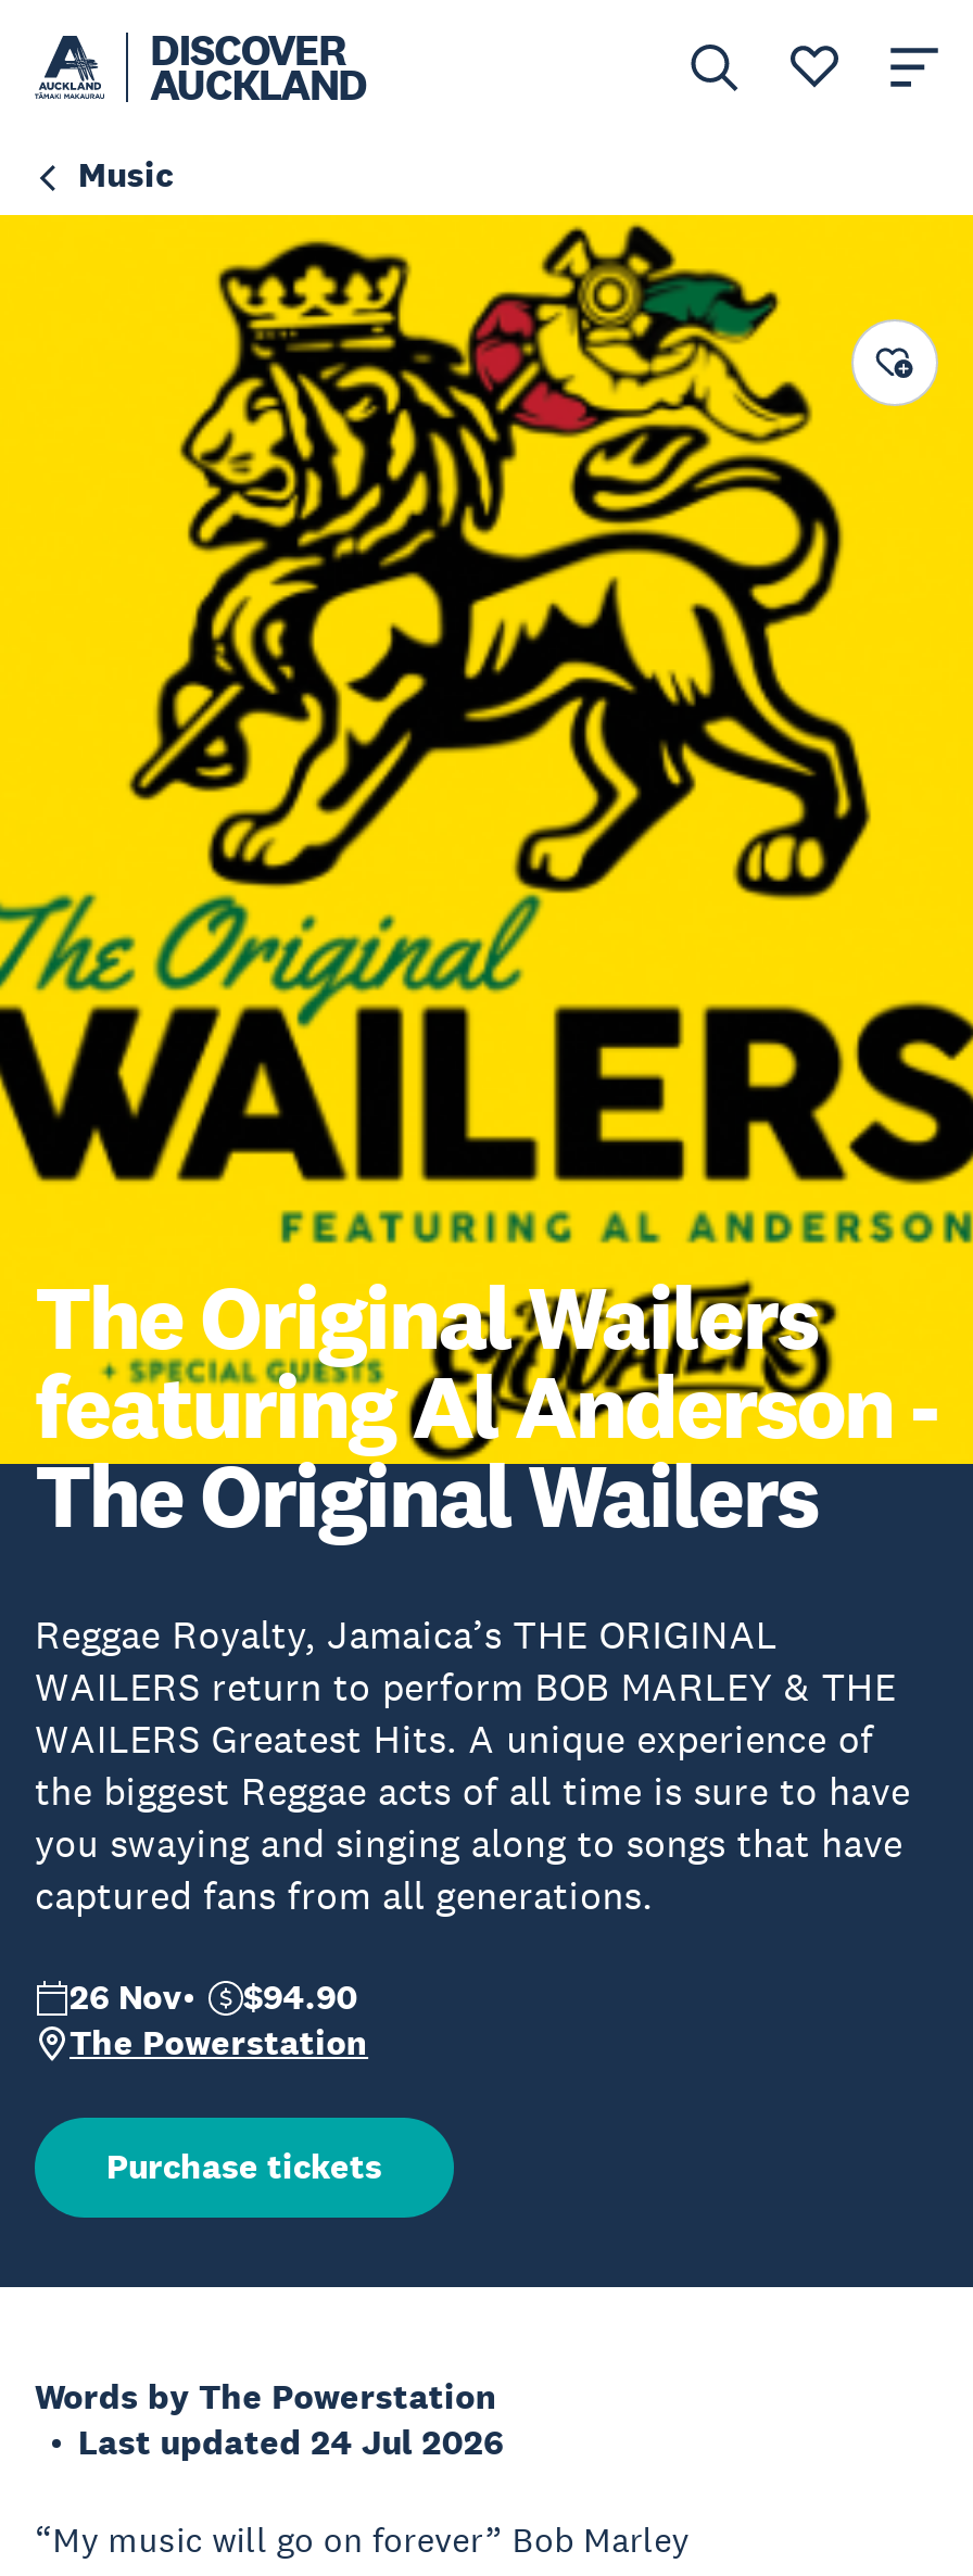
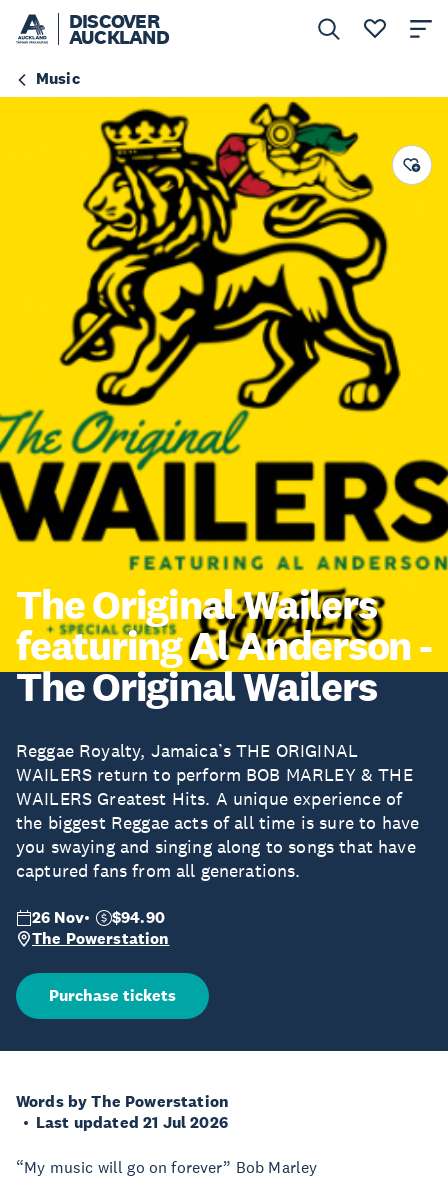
[78,2420,503,2465] Last updated 24 Jul 2026 -> [36,1112,228,1133] Last updated 21 Jul 2026

